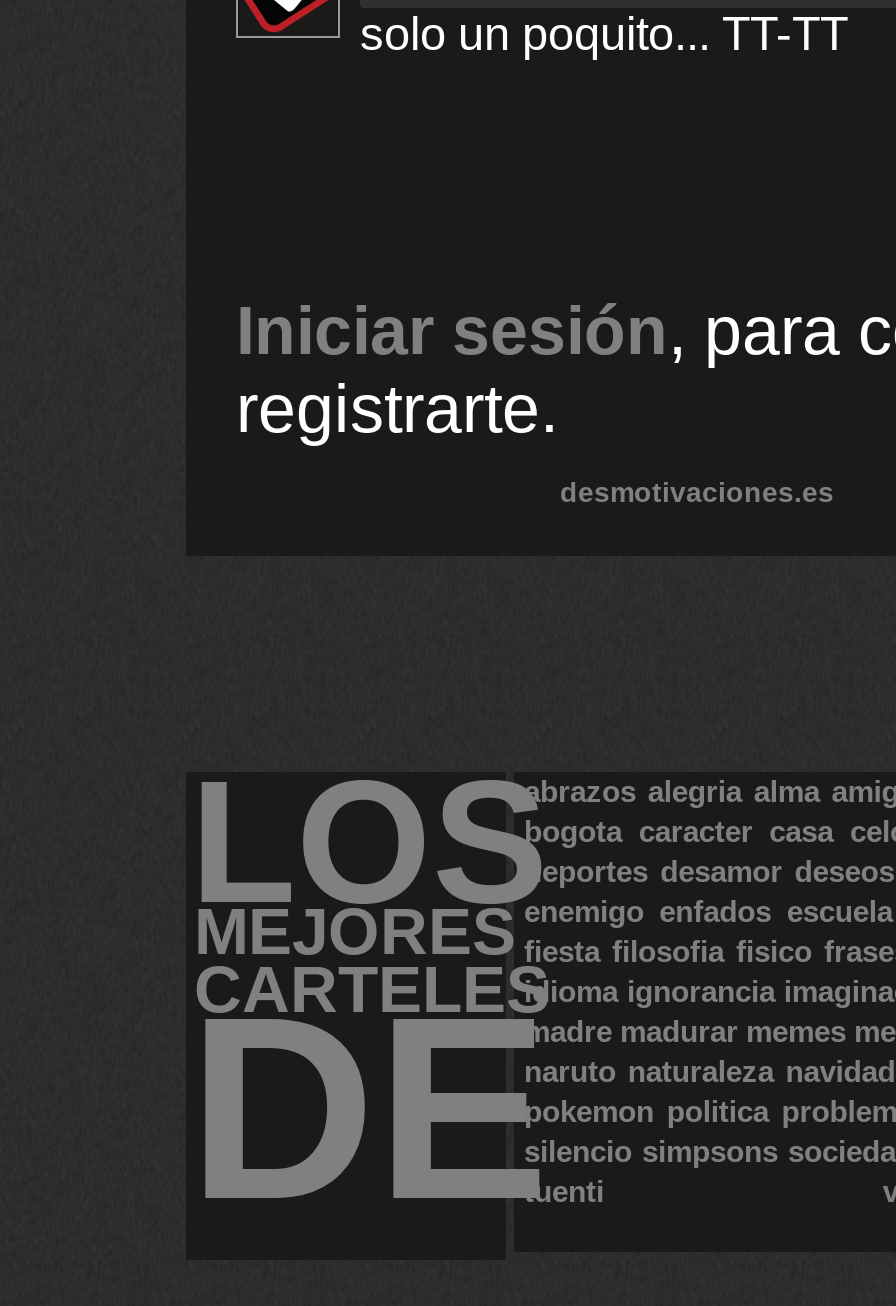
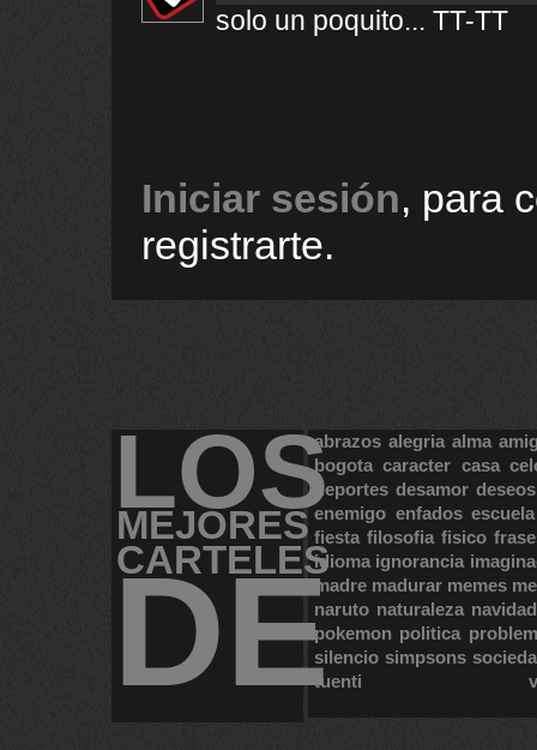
[560,476,834,508] desmotivaciones.es -> none

